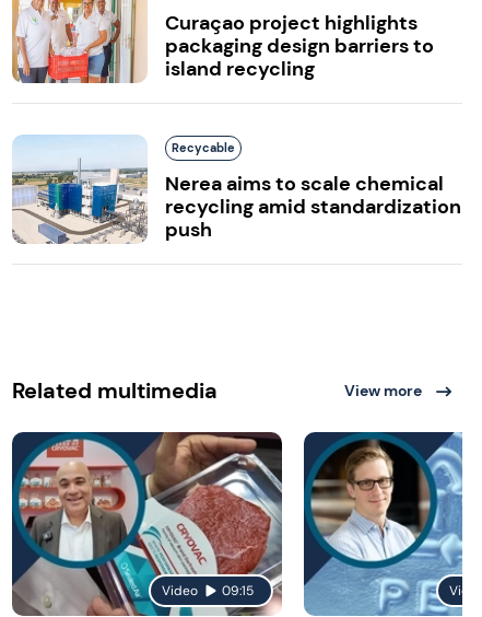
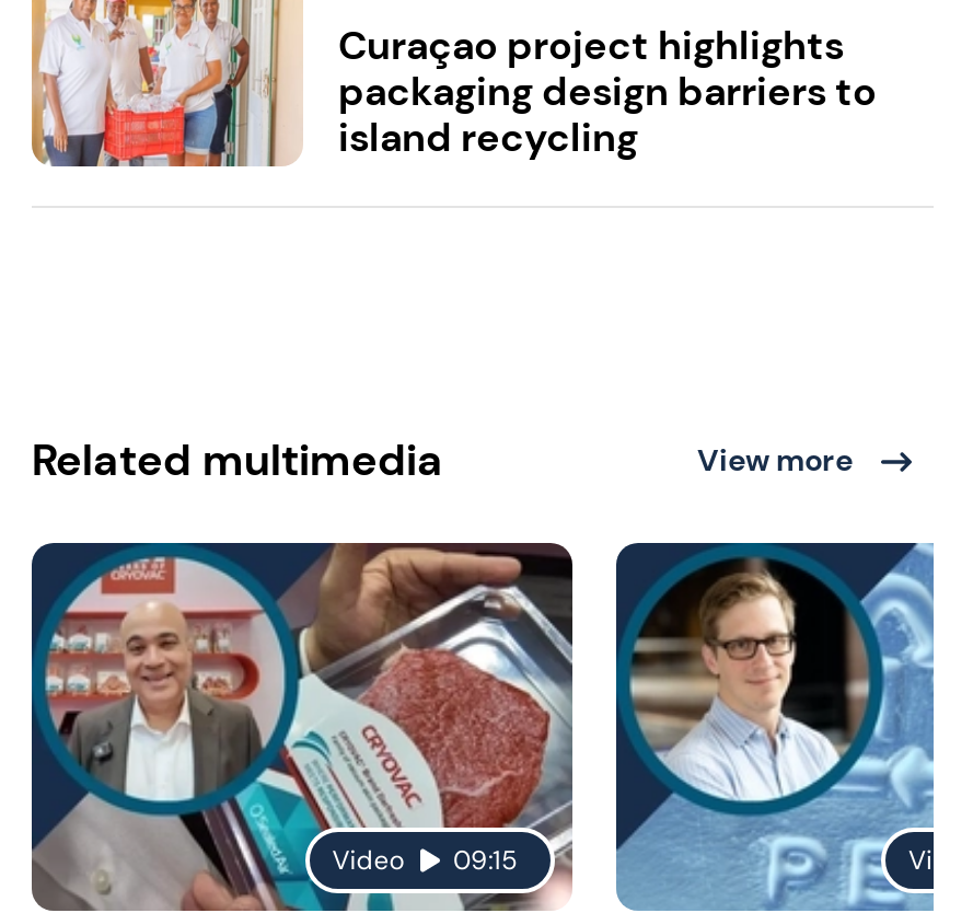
[11,135,461,244] [image] | Recycable | Nerea aims to scale chemical | recycling amid standardization | push -> none

